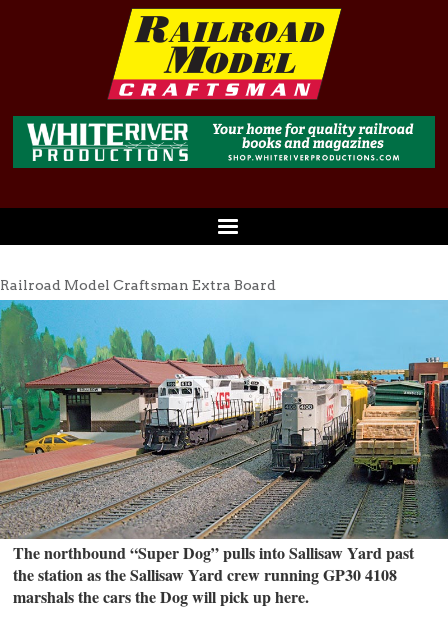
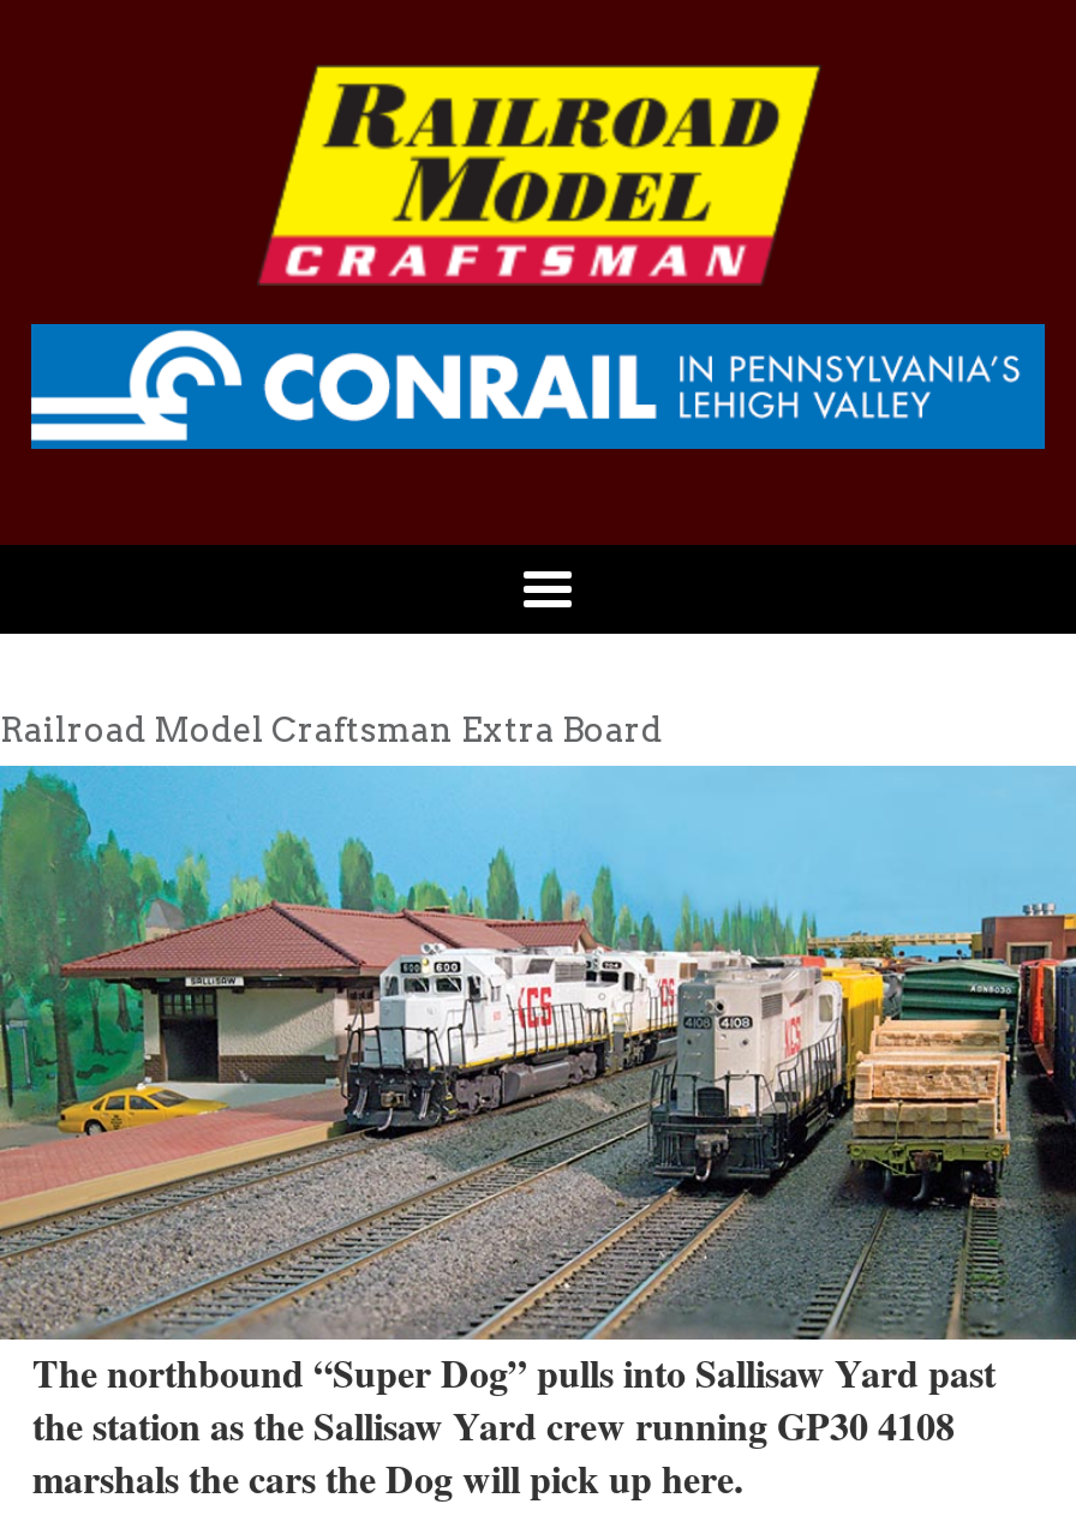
[13,116,435,168] [image] -> [29,322,1047,451] [image]

